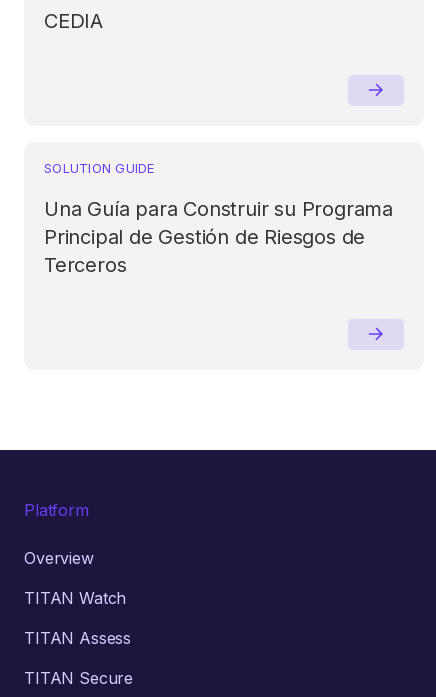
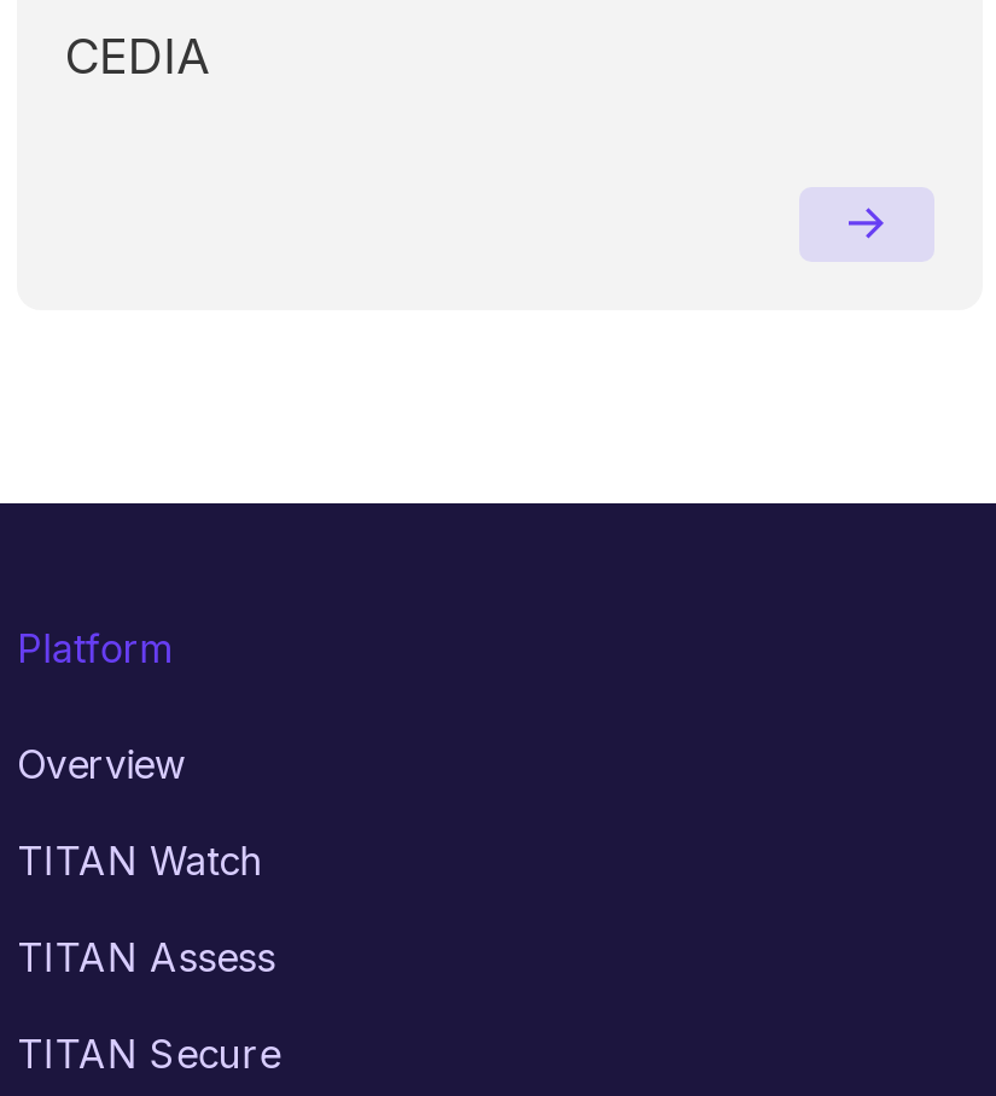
[44,160,393,277] SOLUTION GUIDE | Una Guía para Construir su Programa | Principal de Gestión de Riesgos de | Terceros -> none

